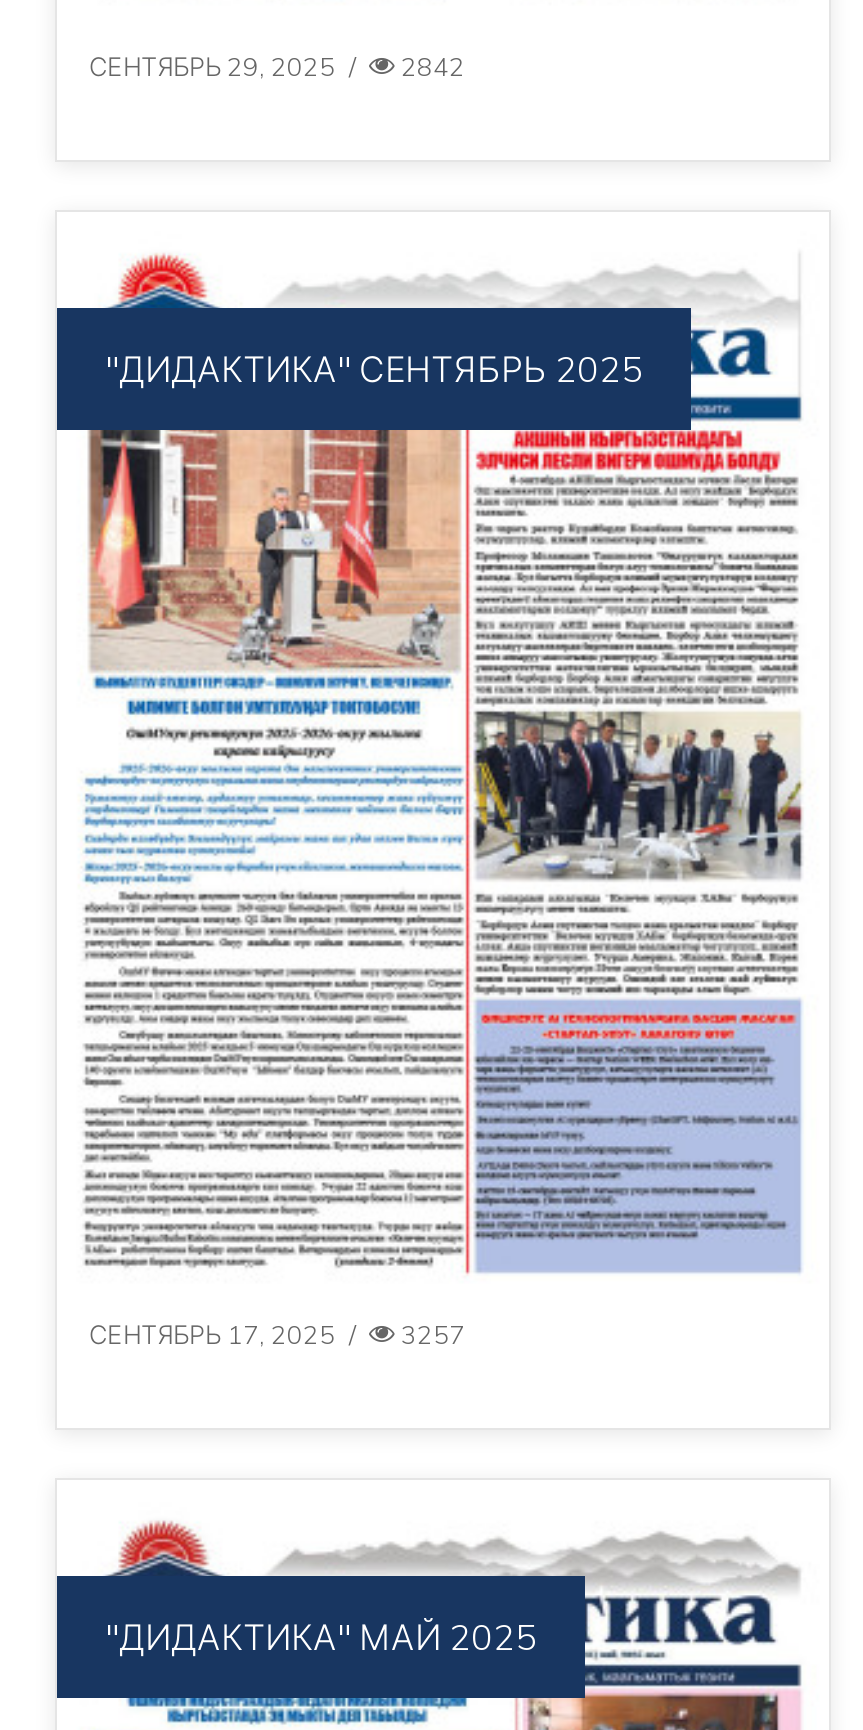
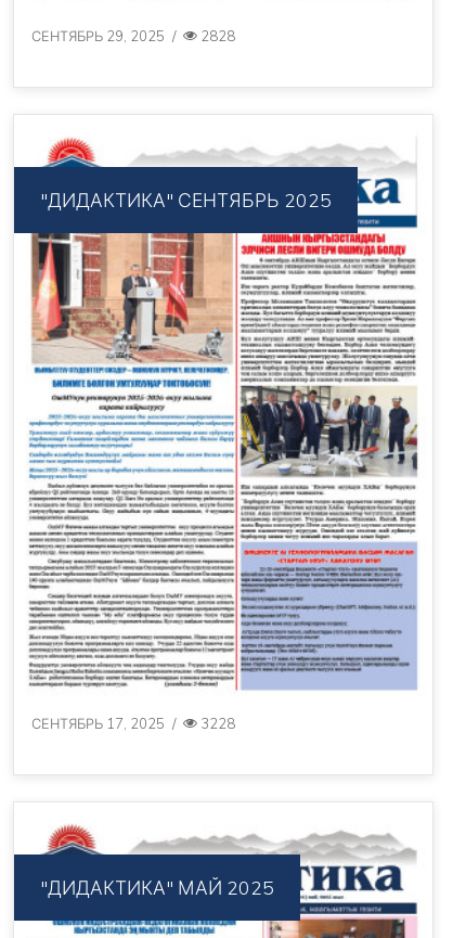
[89,50,465,82] СЕНТЯБРЬ 29, 2025 / 2842 -> [31,27,235,45] СЕНТЯБРЬ 29, 2025 / 2828
[89,1318,465,1350] СЕНТЯБРЬ 17, 2025 / 3257 -> [31,714,235,732] СЕНТЯБРЬ 17, 2025 / 3228

